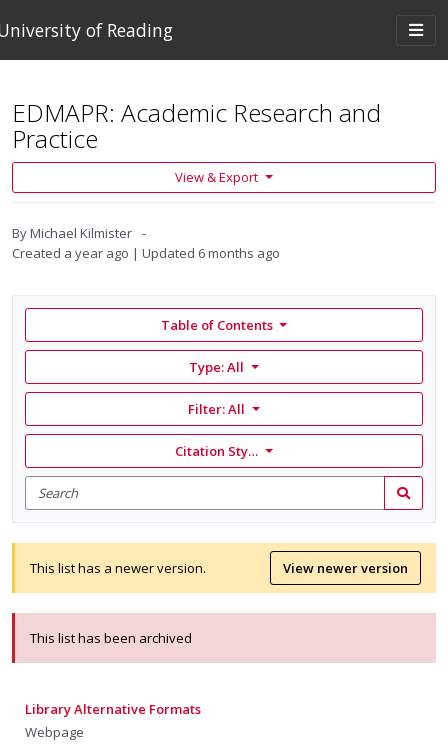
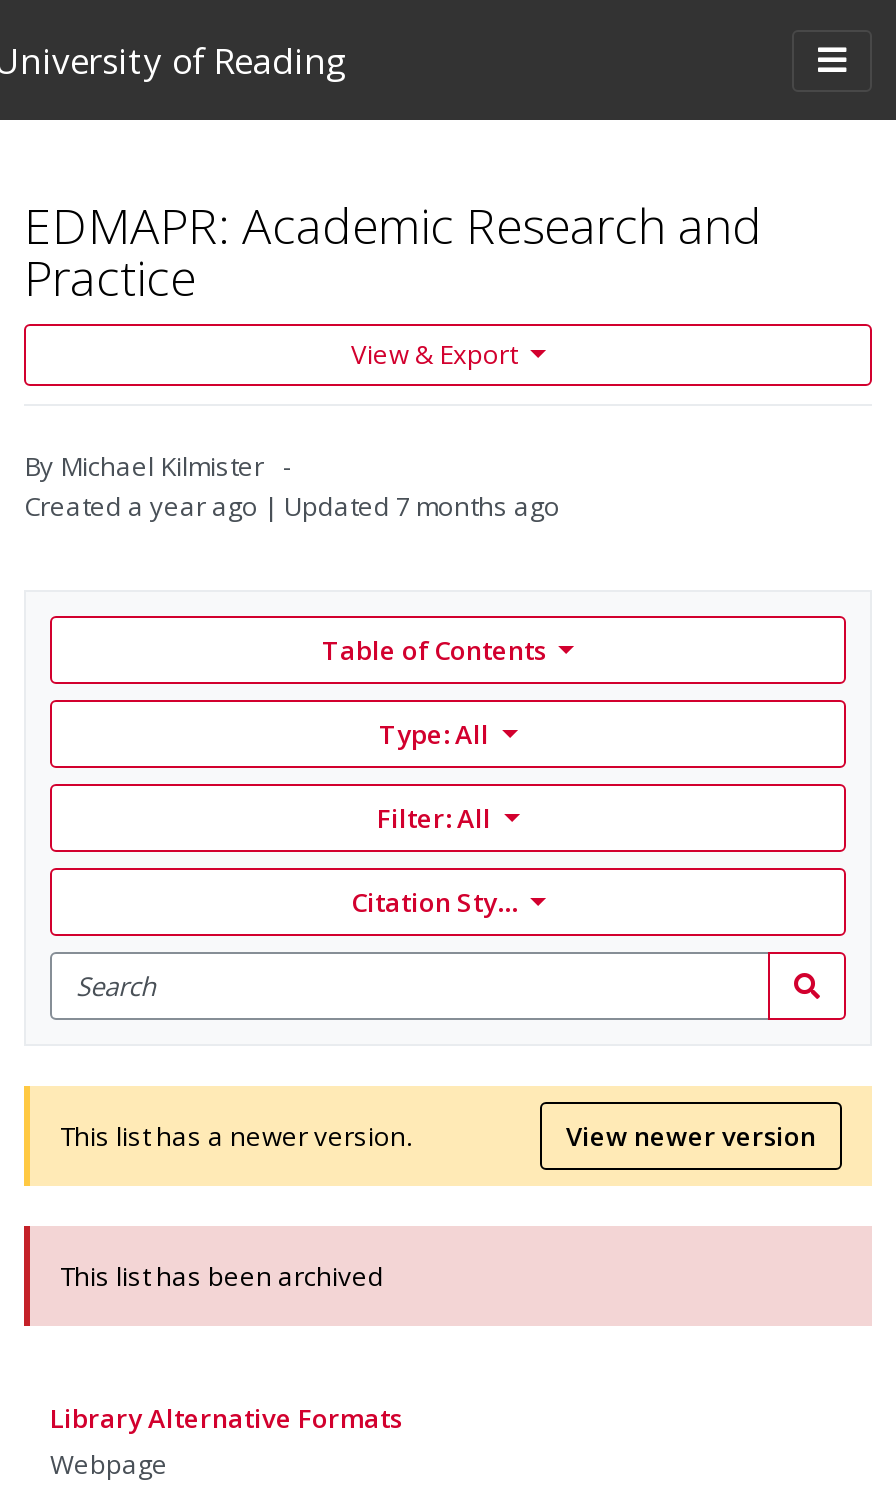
[142,244,280,262] Updated 6 months ago -> [284,488,560,524] Updated 7 months ago

